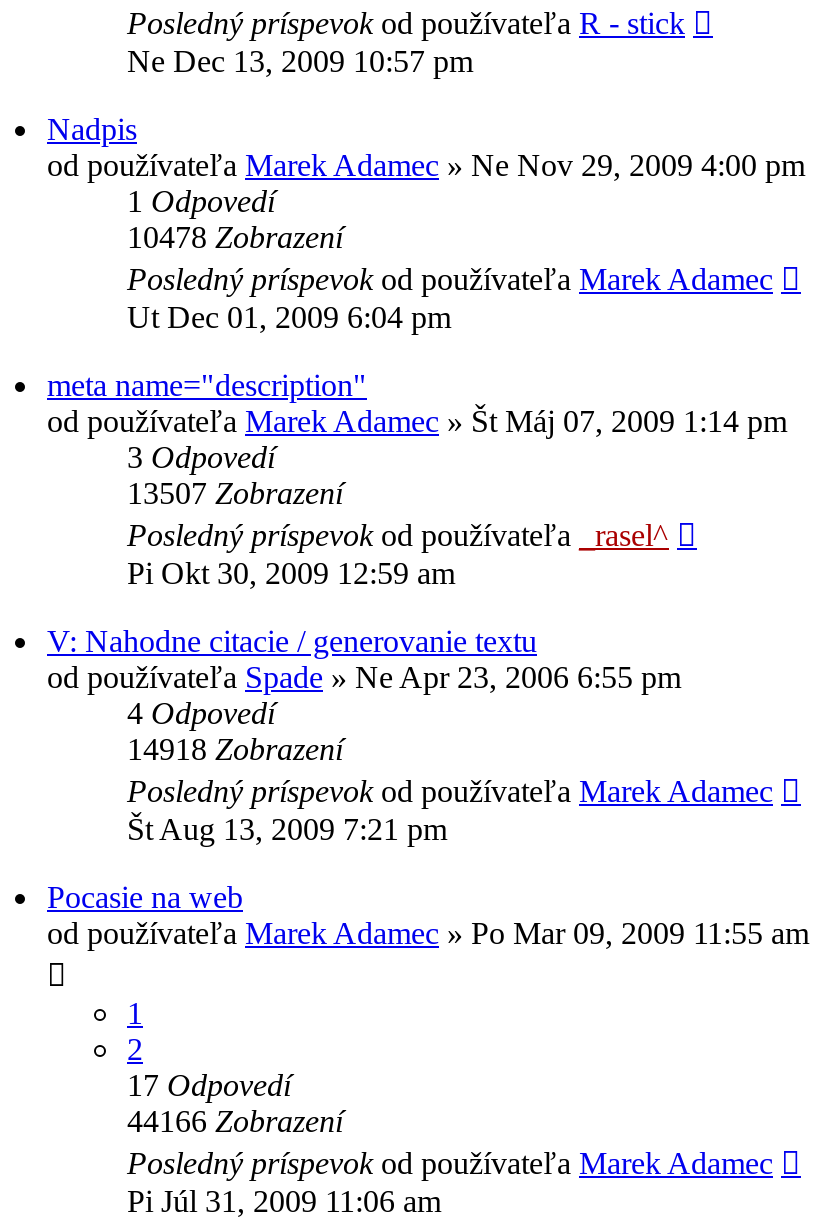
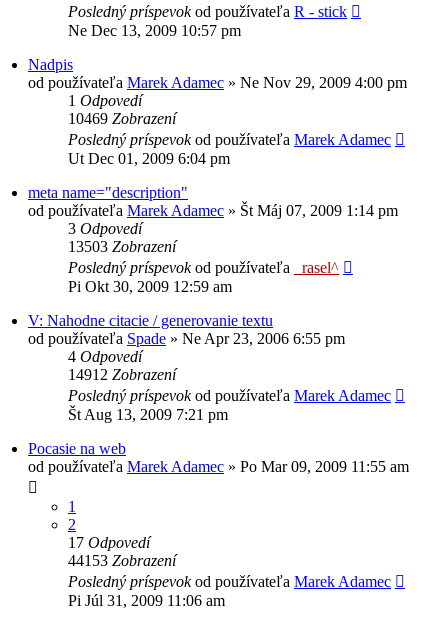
[127,220,343,254] 10478 Zobrazení -> [68,110,176,127] 10469 Zobrazení
[127,476,343,510] 13507 Zobrazení -> [68,238,176,255] 13503 Zobrazení
[127,732,343,766] 14918 Zobrazení -> [68,366,176,383] 14912 Zobrazení
[127,1104,343,1138] 44166Zobrazení -> [68,552,176,569] 44153Zobrazení

